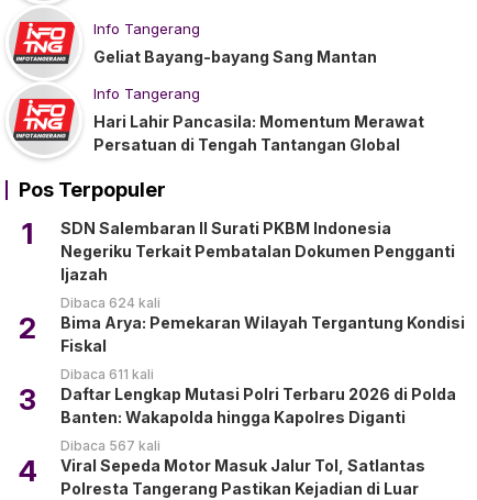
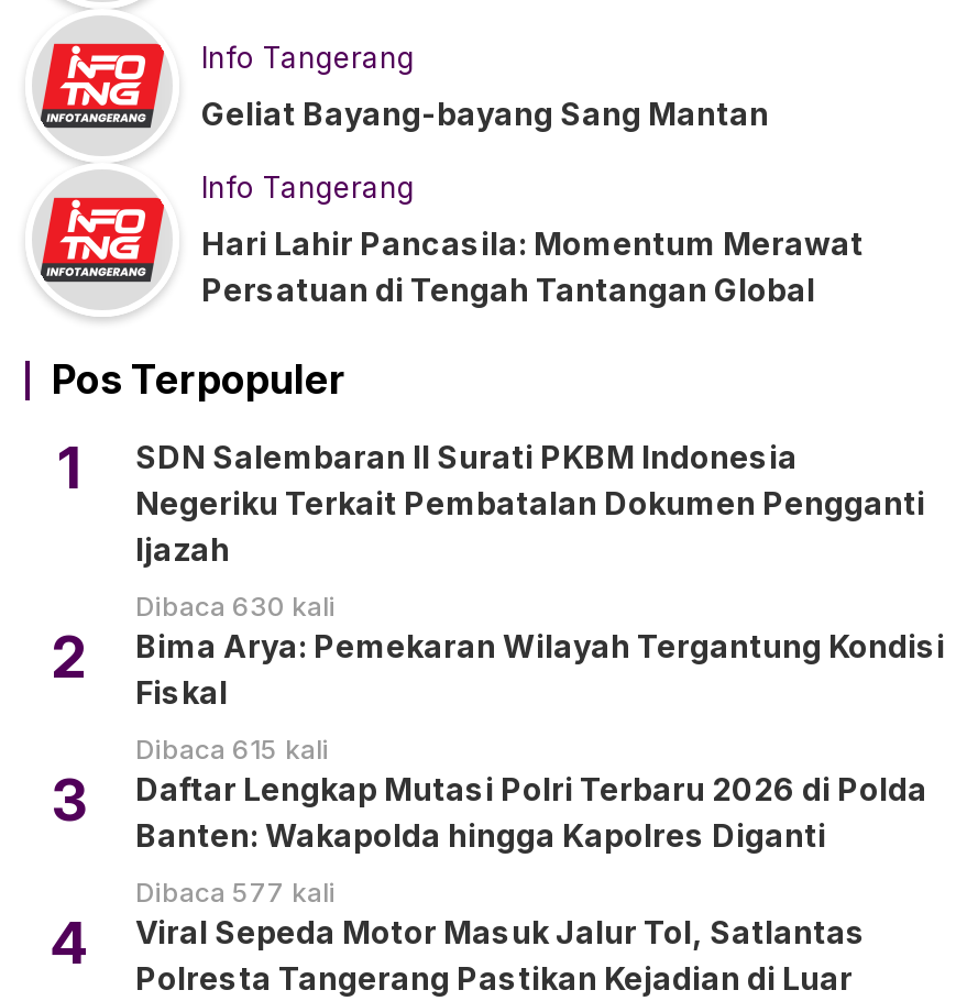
[60,295,160,311] Dibaca 624 kali -> [135,590,336,623] Dibaca 630 kali
[60,366,154,383] Dibaca 611 kali -> [135,733,329,766] Dibaca 615 kali
[60,438,160,454] Dibaca 567 kali -> [135,876,336,909] Dibaca 577 kali

